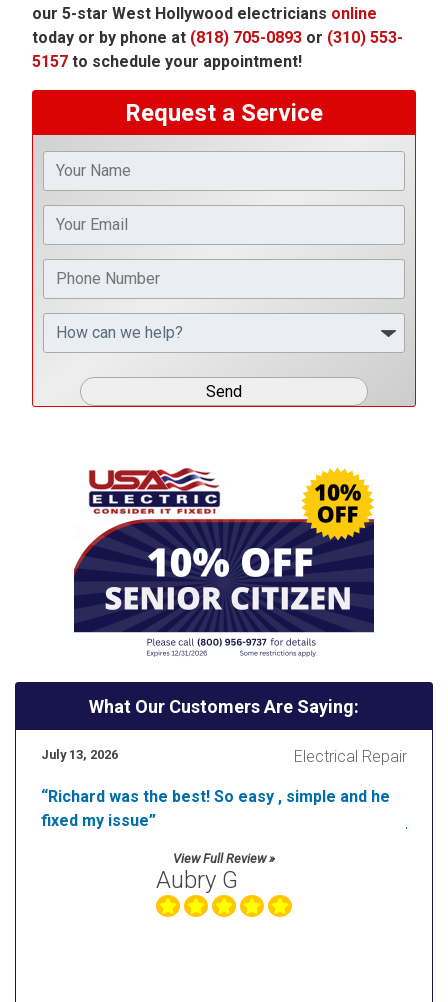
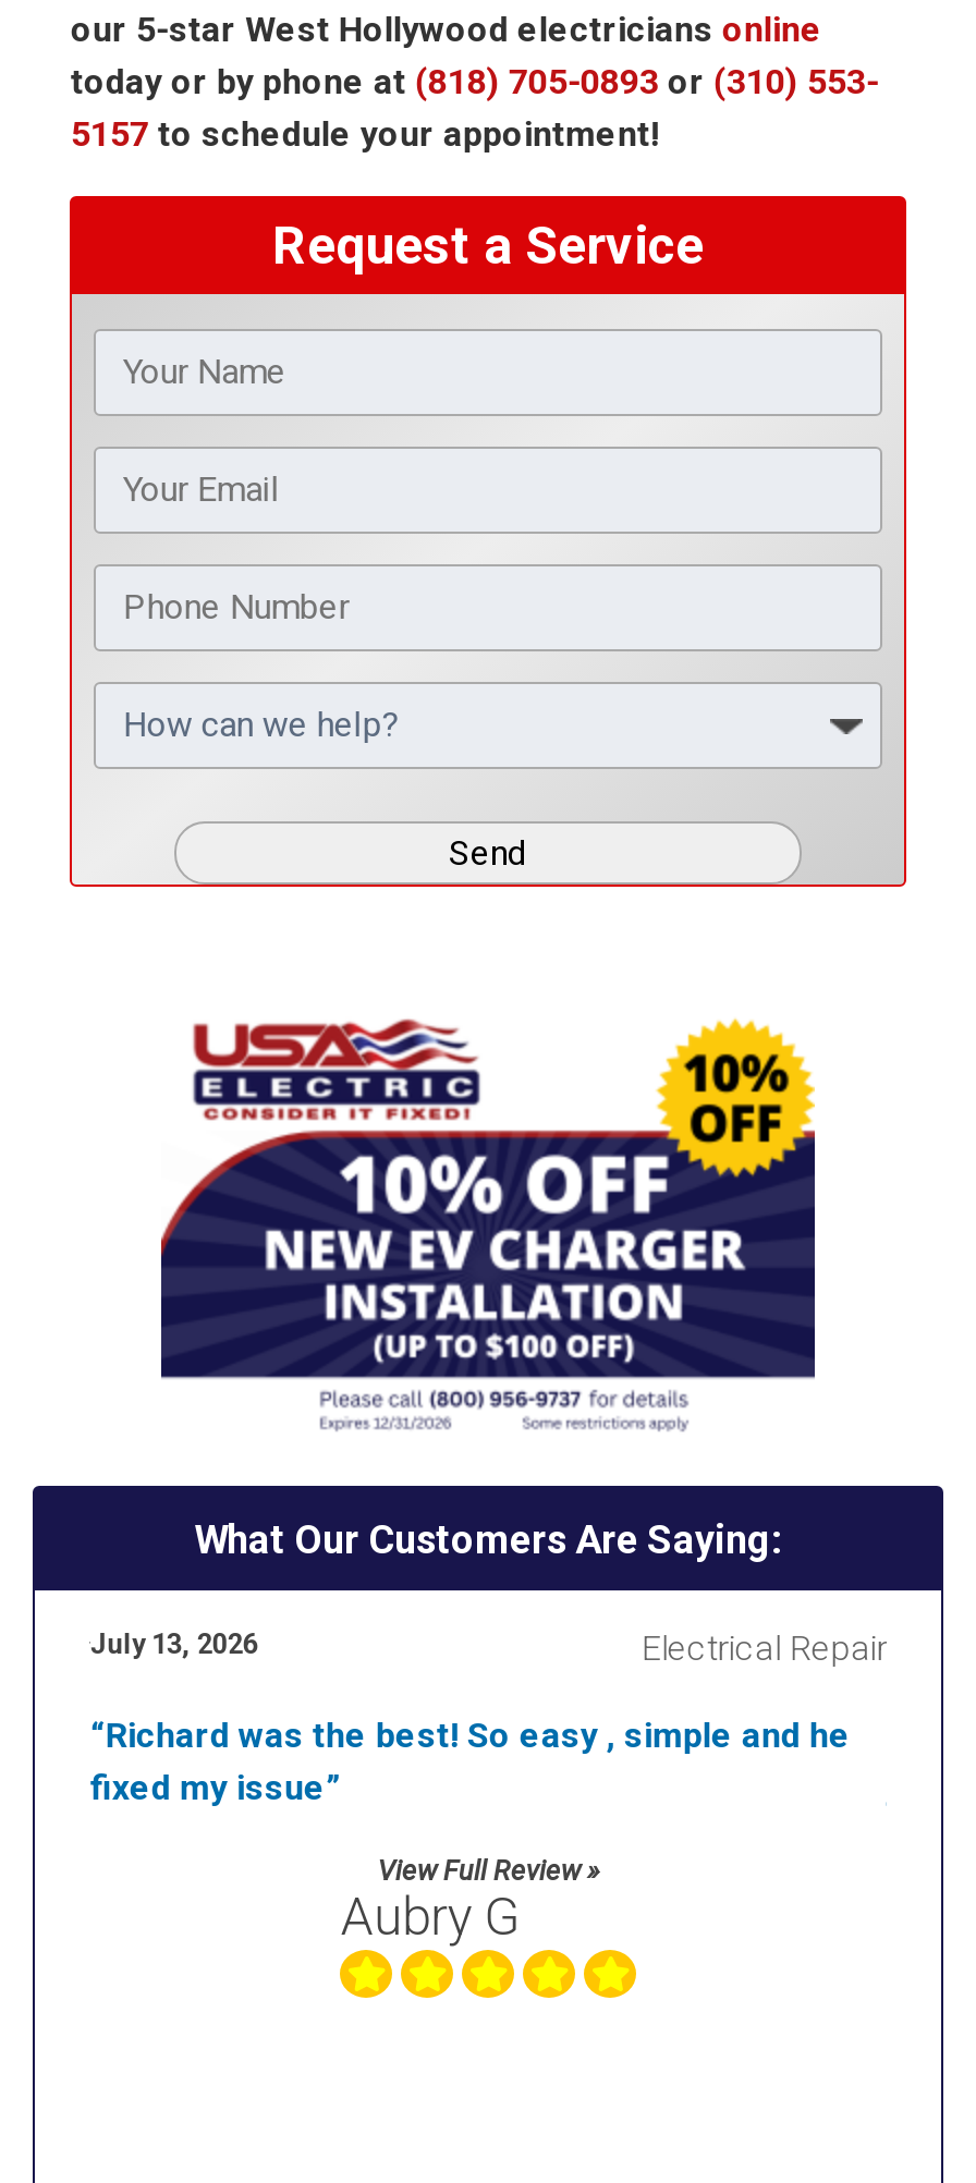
[105,511,351,625] [image] -> [231,1109,767,1364] [image]

